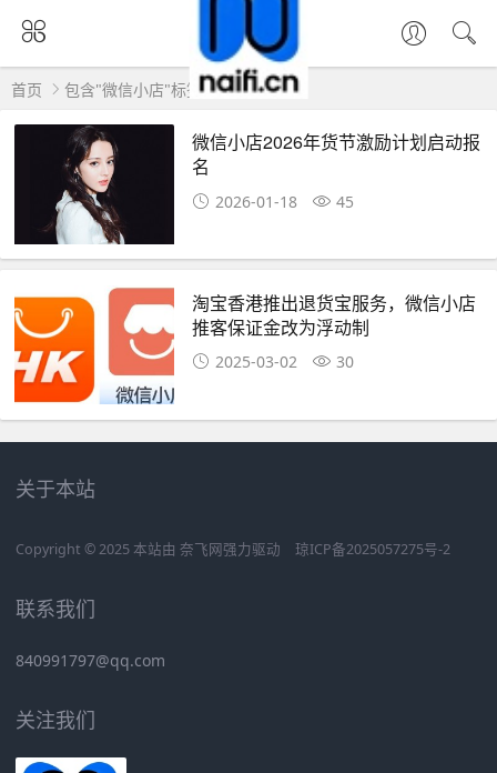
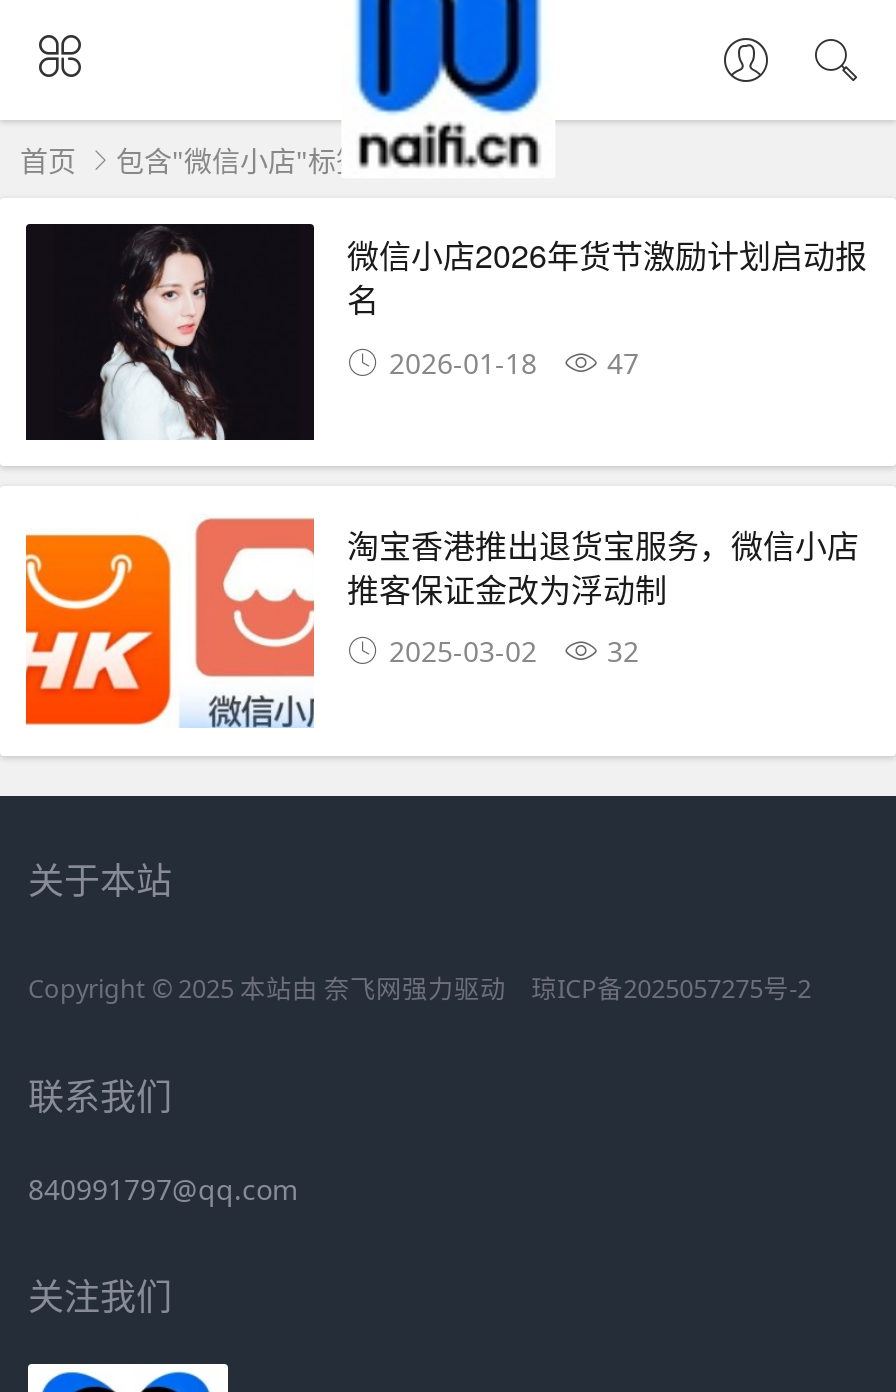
[216,191,354,212] 2026-01-18 45 -> [389,343,639,381] 2026-01-18 47
[216,351,354,372] 2025-03-02 30 -> [389,632,639,670] 2025-03-02 32

